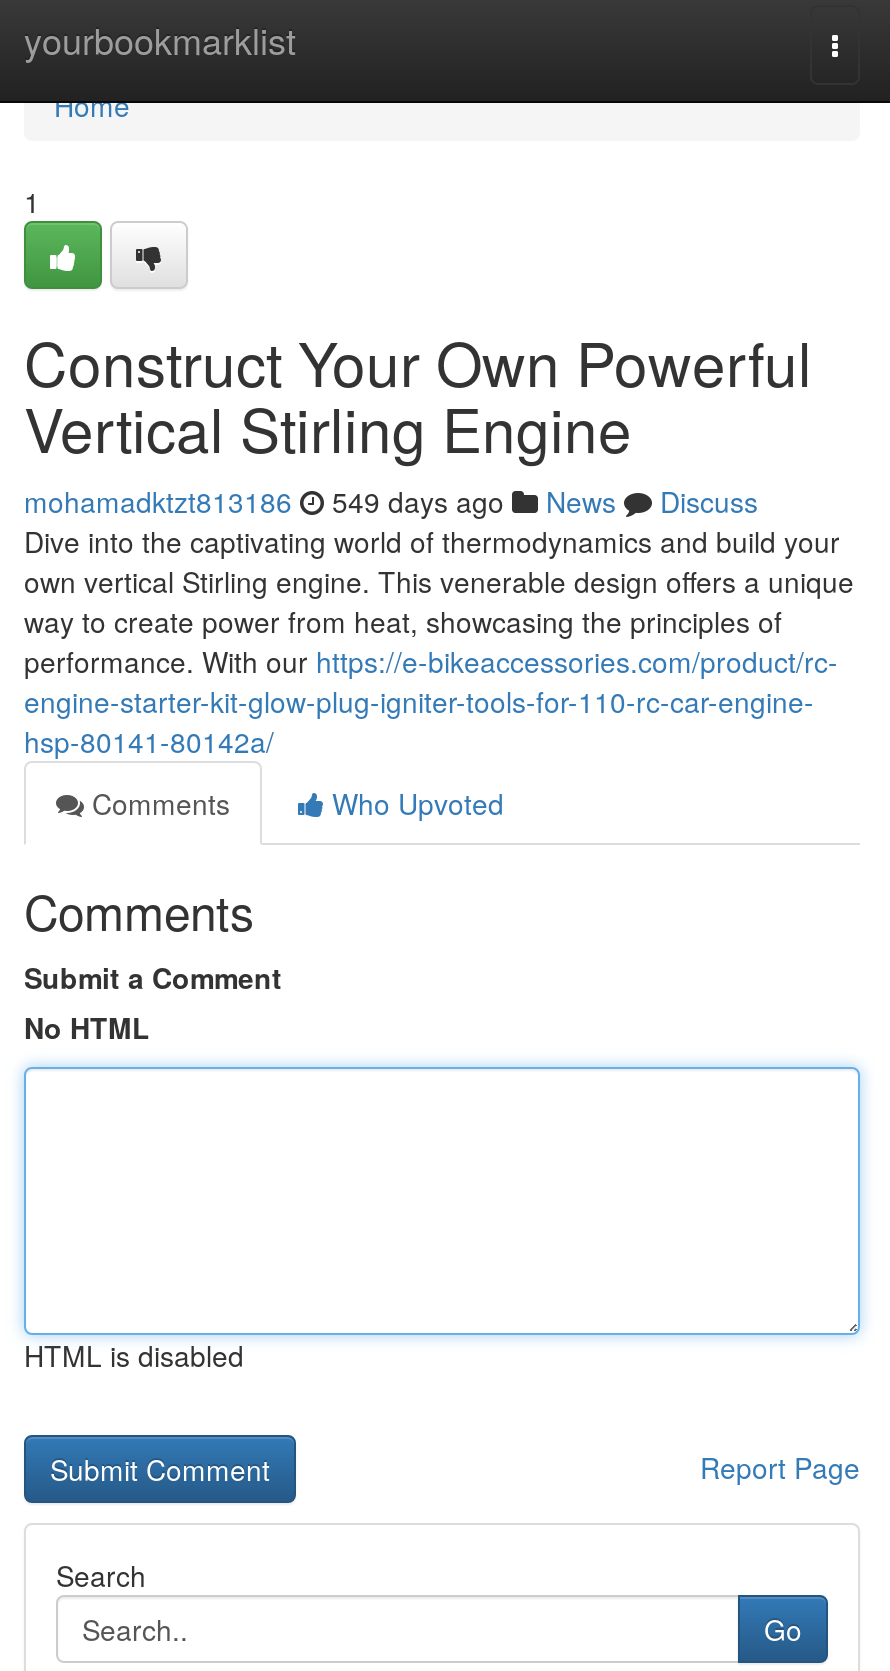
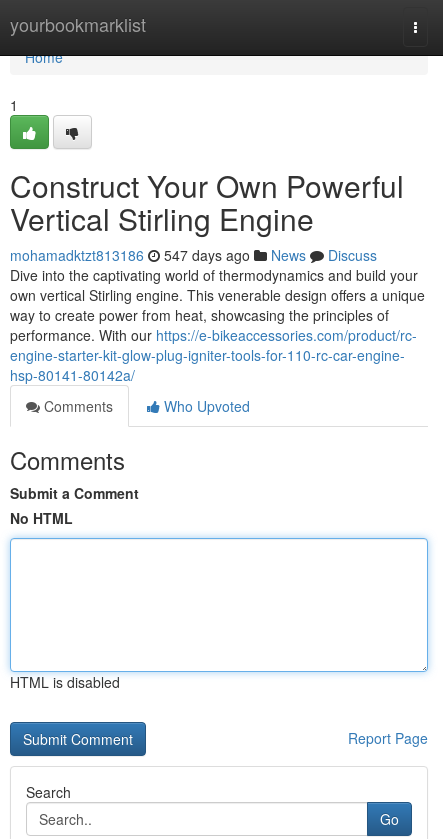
[24,481,758,521] mohamadktzt813186 549 days ago News Discuss -> [10,245,377,265] mohamadktzt813186 547 days ago News Discuss

